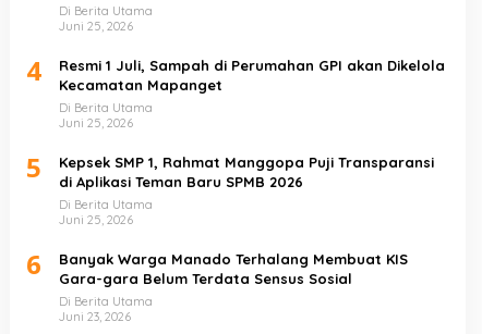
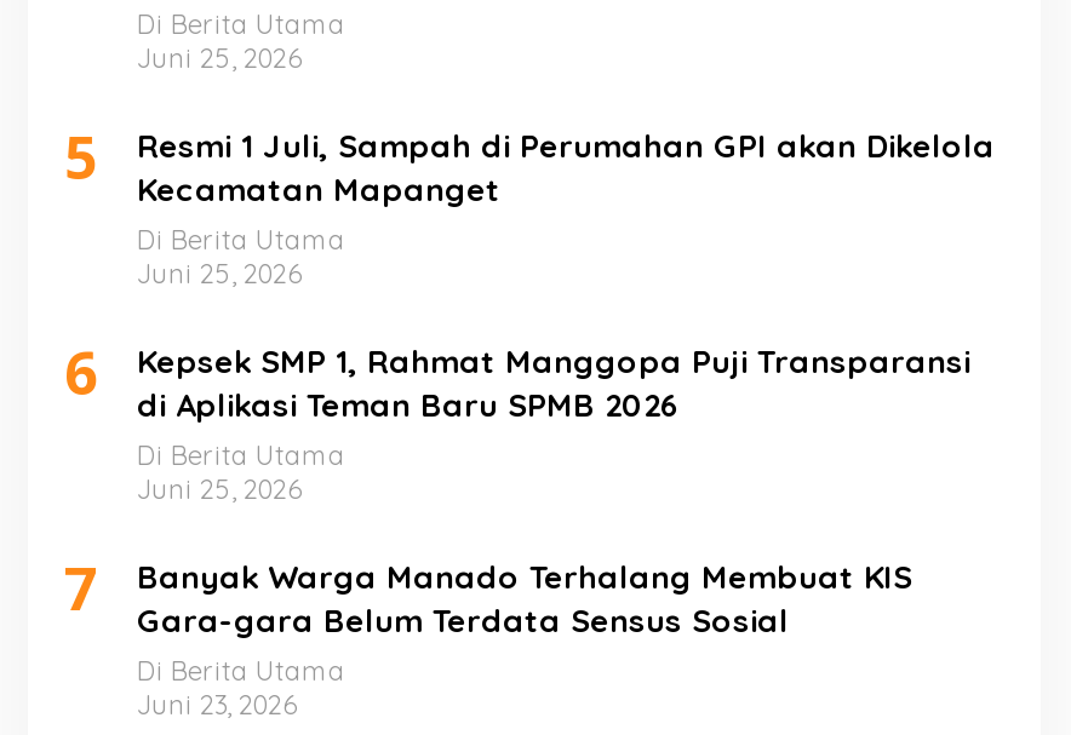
[26,53,445,94] 4 Resmi 1 Juli, Sampah di Perumahan GPI akan Dikelola Kecamatan Mapanget -> [64,117,995,209] 5 Resmi 1 Juli, Sampah di Perumahan GPI akan Dikelola Kecamatan Mapanget
[26,150,434,191] 5 Kepsek SMP 1, Rahmat Manggopa Puji Transparansi di Aplikasi Teman Baru SPMB 2026 -> [64,333,970,425] 6 Kepsek SMP 1, Rahmat Manggopa Puji Transparansi di Aplikasi Teman Baru SPMB 2026
[26,246,408,288] 6 Banyak Warga Manado Terhalang Membuat KIS Gara-gara Belum Terdata Sensus Sosial -> [64,549,912,641] 7 Banyak Warga Manado Terhalang Membuat KIS Gara-gara Belum Terdata Sensus Sosial

